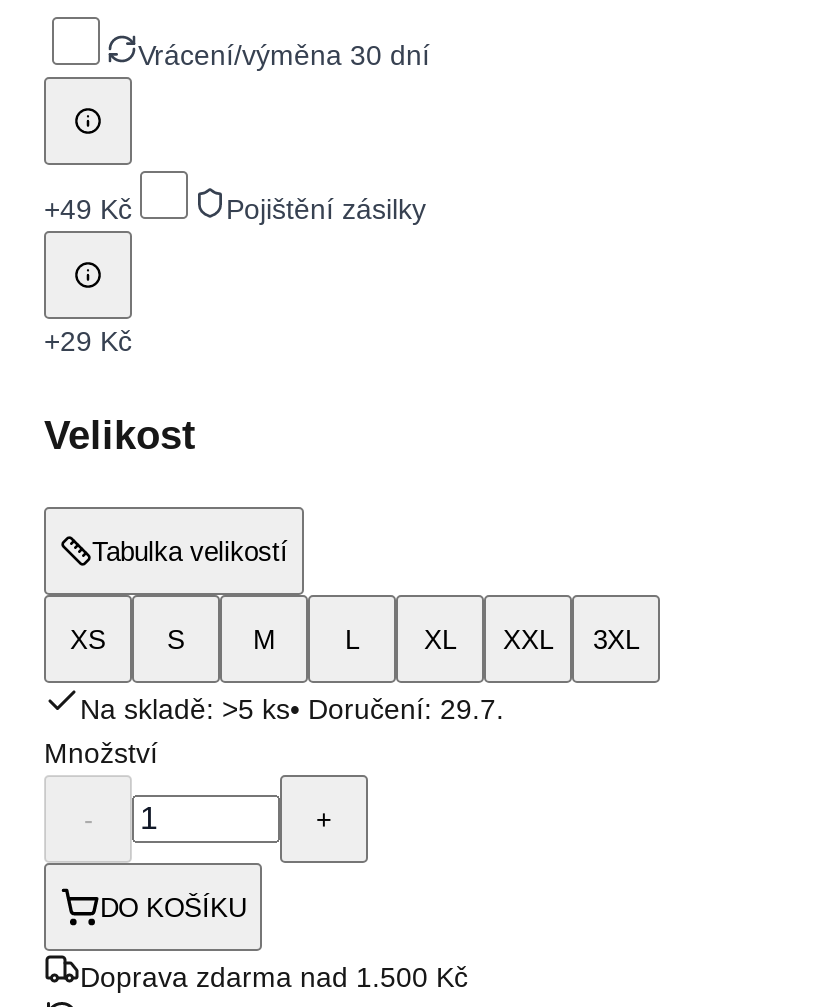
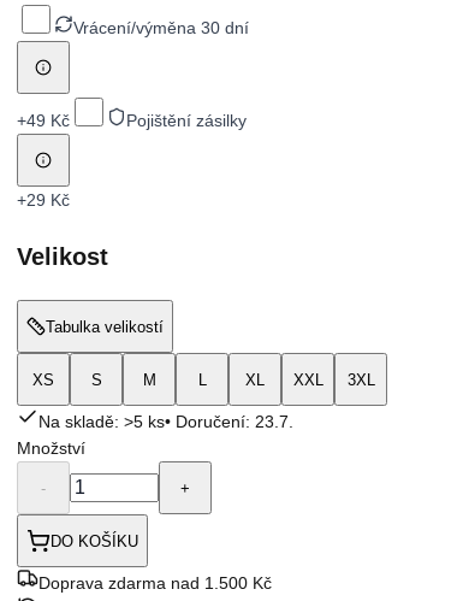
[80,693,504,725] Na skladě: >5 ks• Doručení: 29.7. -> [38,412,293,431] Na skladě: >5 ks• Doručení: 23.7.

